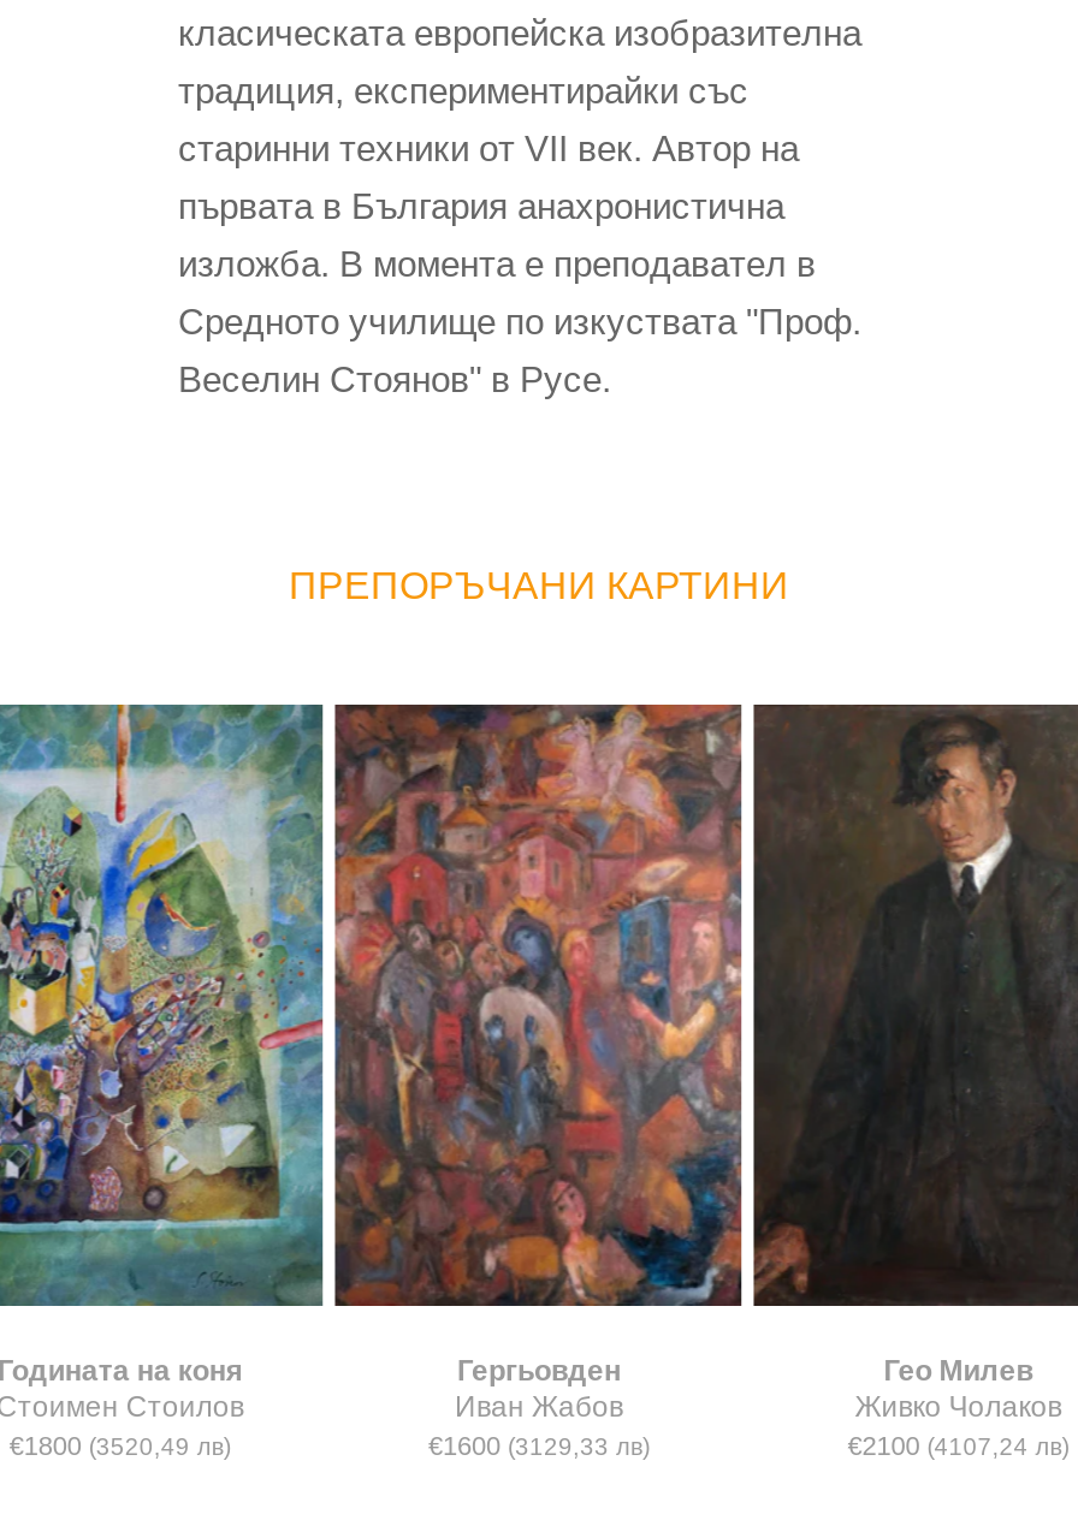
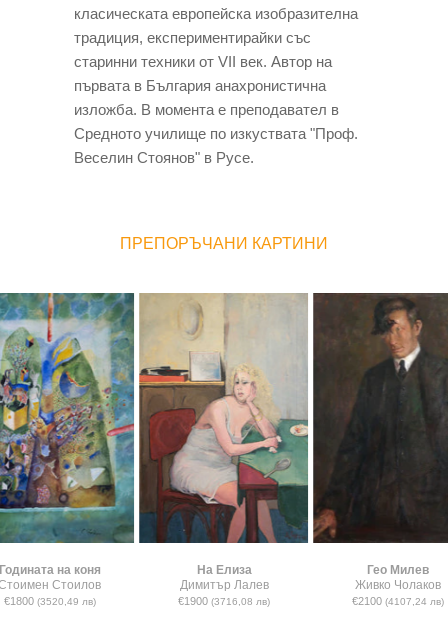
[334,702,744,1459] [image] | Гергьовден | Иван Жабов | €1600 (3129,33 лв) -> [139,293,309,607] [image] | На Елиза | Димитър Лалев | €1900 (3716,08 лв)

